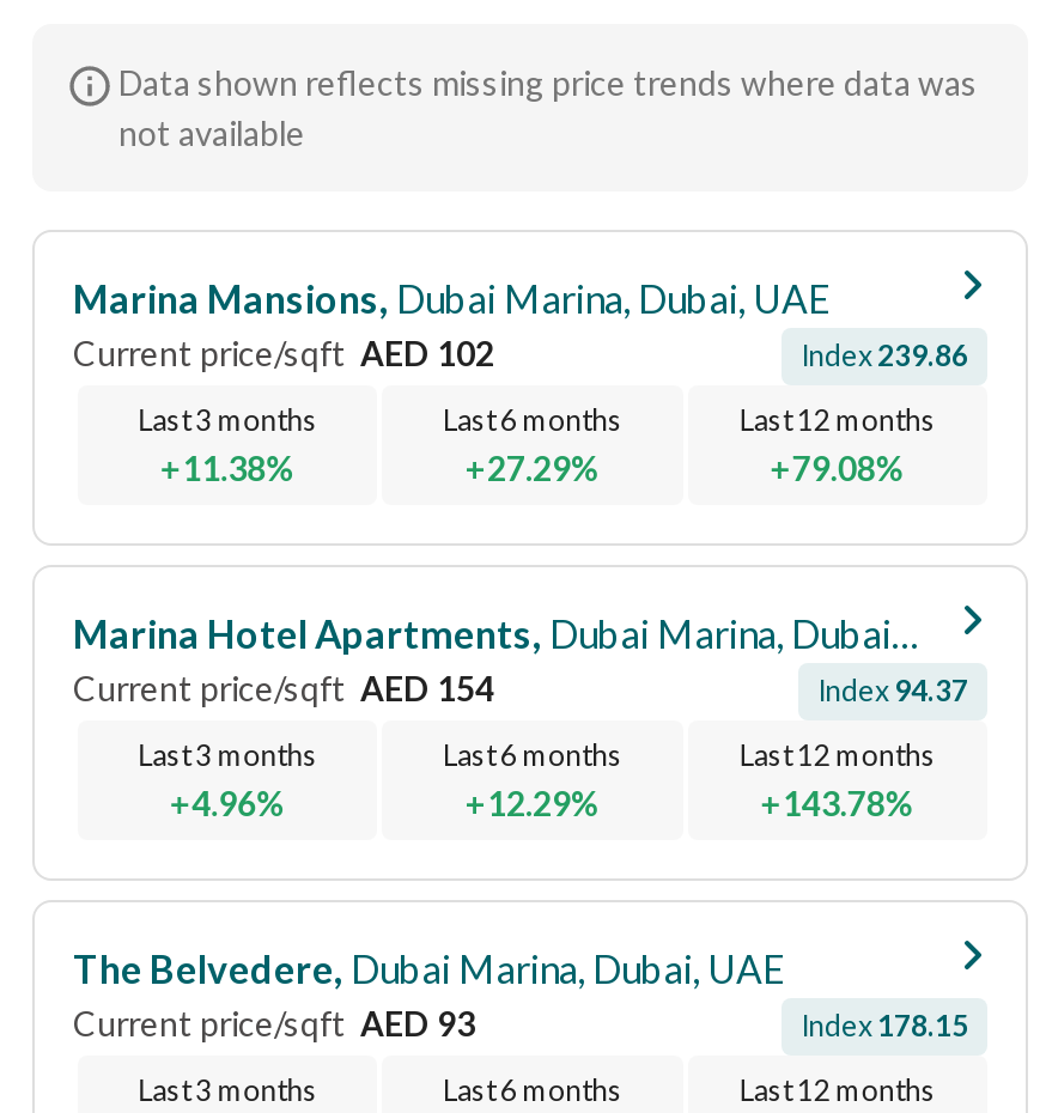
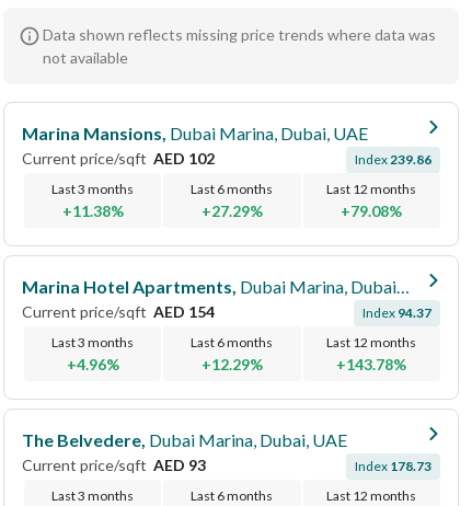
[801,1008,968,1044] Index 178.15 -> [355,458,431,474] Index 178.73

